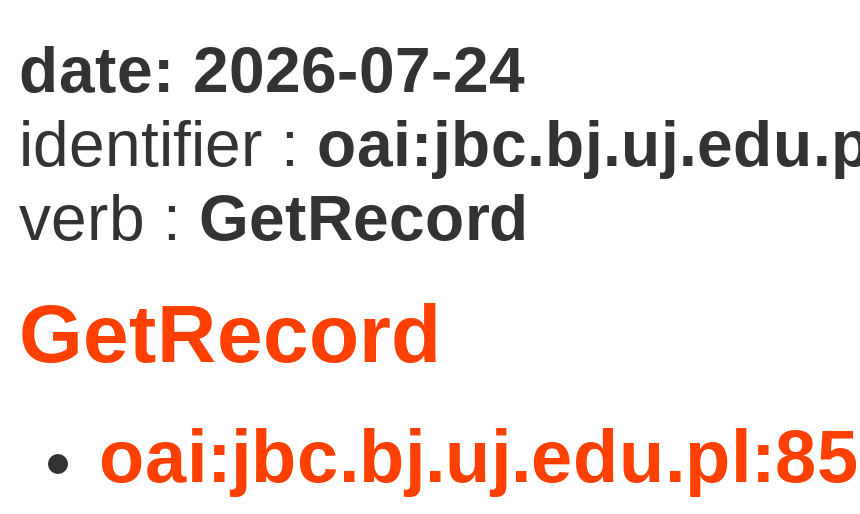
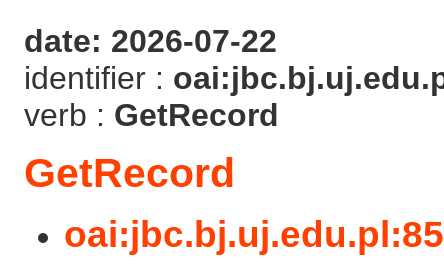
[19,33,525,105] date: 2026-07-24 -> [23,22,276,58] date: 2026-07-22

